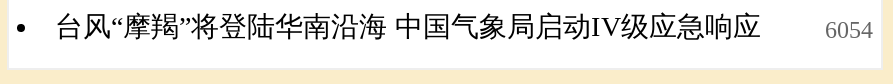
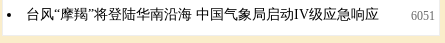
[825,16,873,44] 6054 -> [411,9,435,23] 6051

